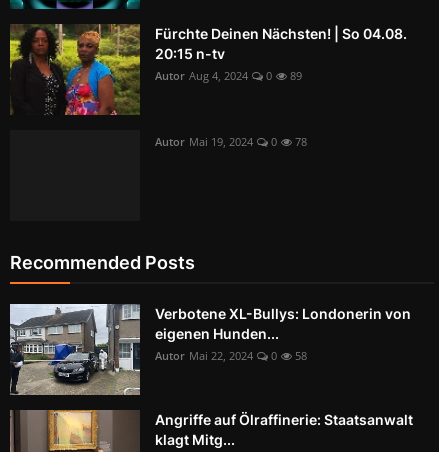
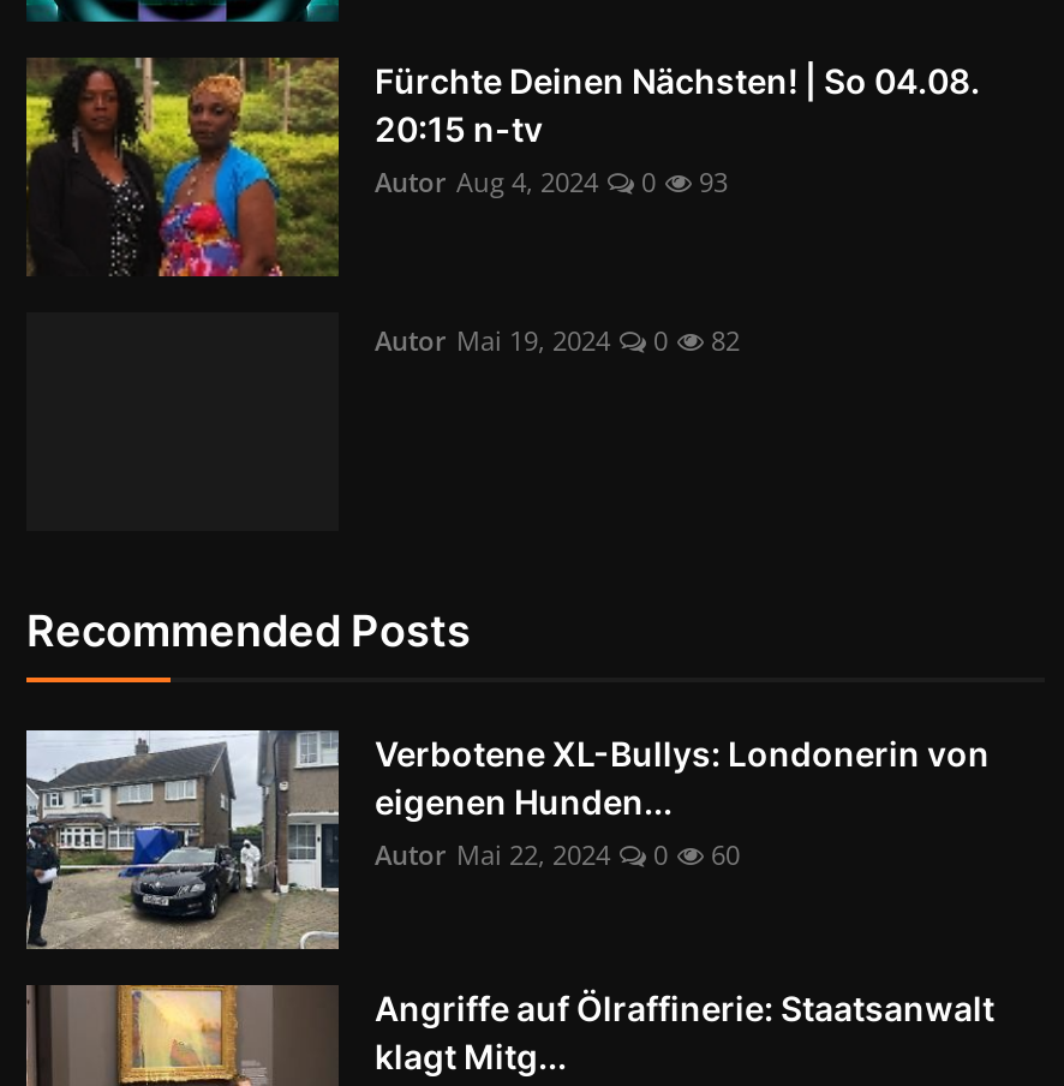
[155,68,302,83] Autor Aug 4, 2024 0 89 -> [375,164,728,200] Autor Aug 4, 2024 0 93
[155,134,307,149] Autor Mai 19, 2024 0 78 -> [375,323,740,359] Autor Mai 19, 2024 0 82
[155,348,307,363] Autor Mai 22, 2024 0 58 -> [375,837,740,873] Autor Mai 22, 2024 0 60

